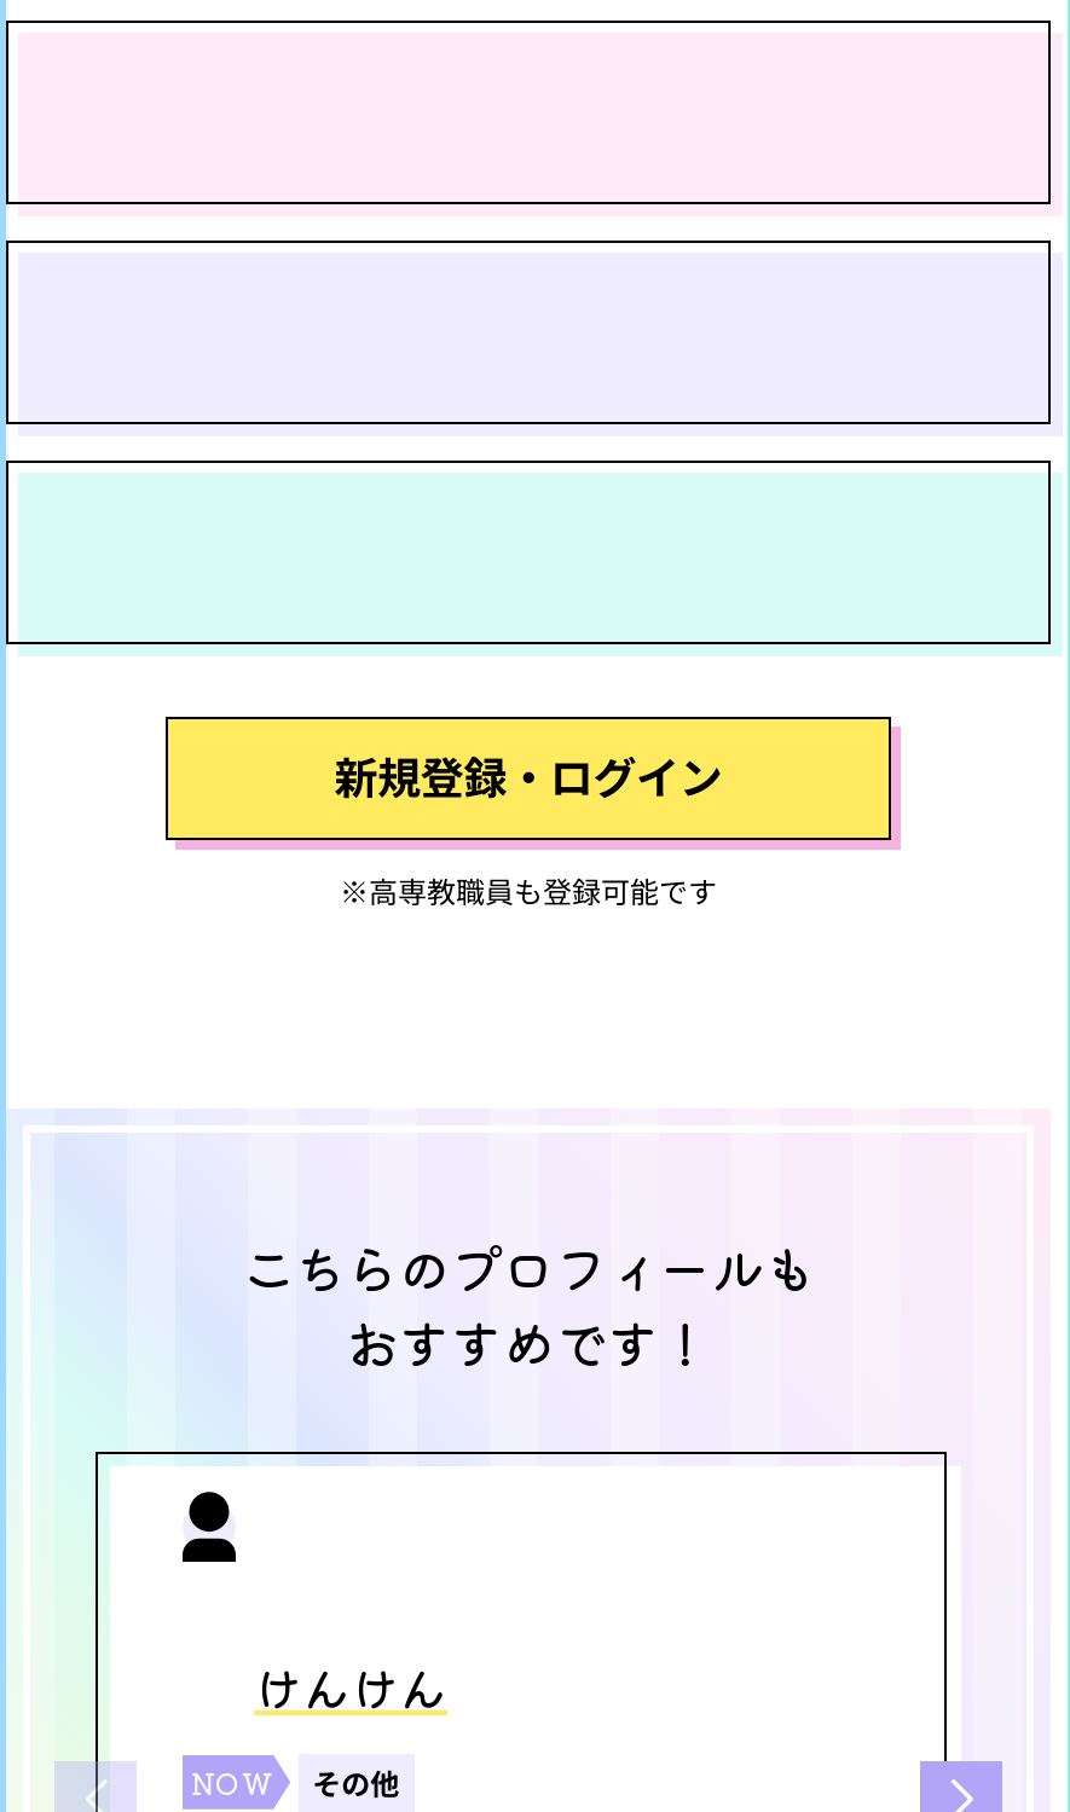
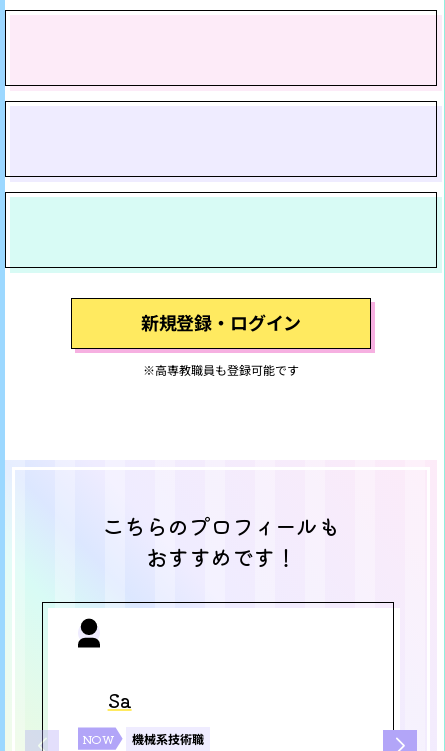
[254,1654,448,1724] けんけん -> [108,685,132,714] Sa
[312,1761,399,1802] その他 -> [132,730,204,747] 機械系技術職

